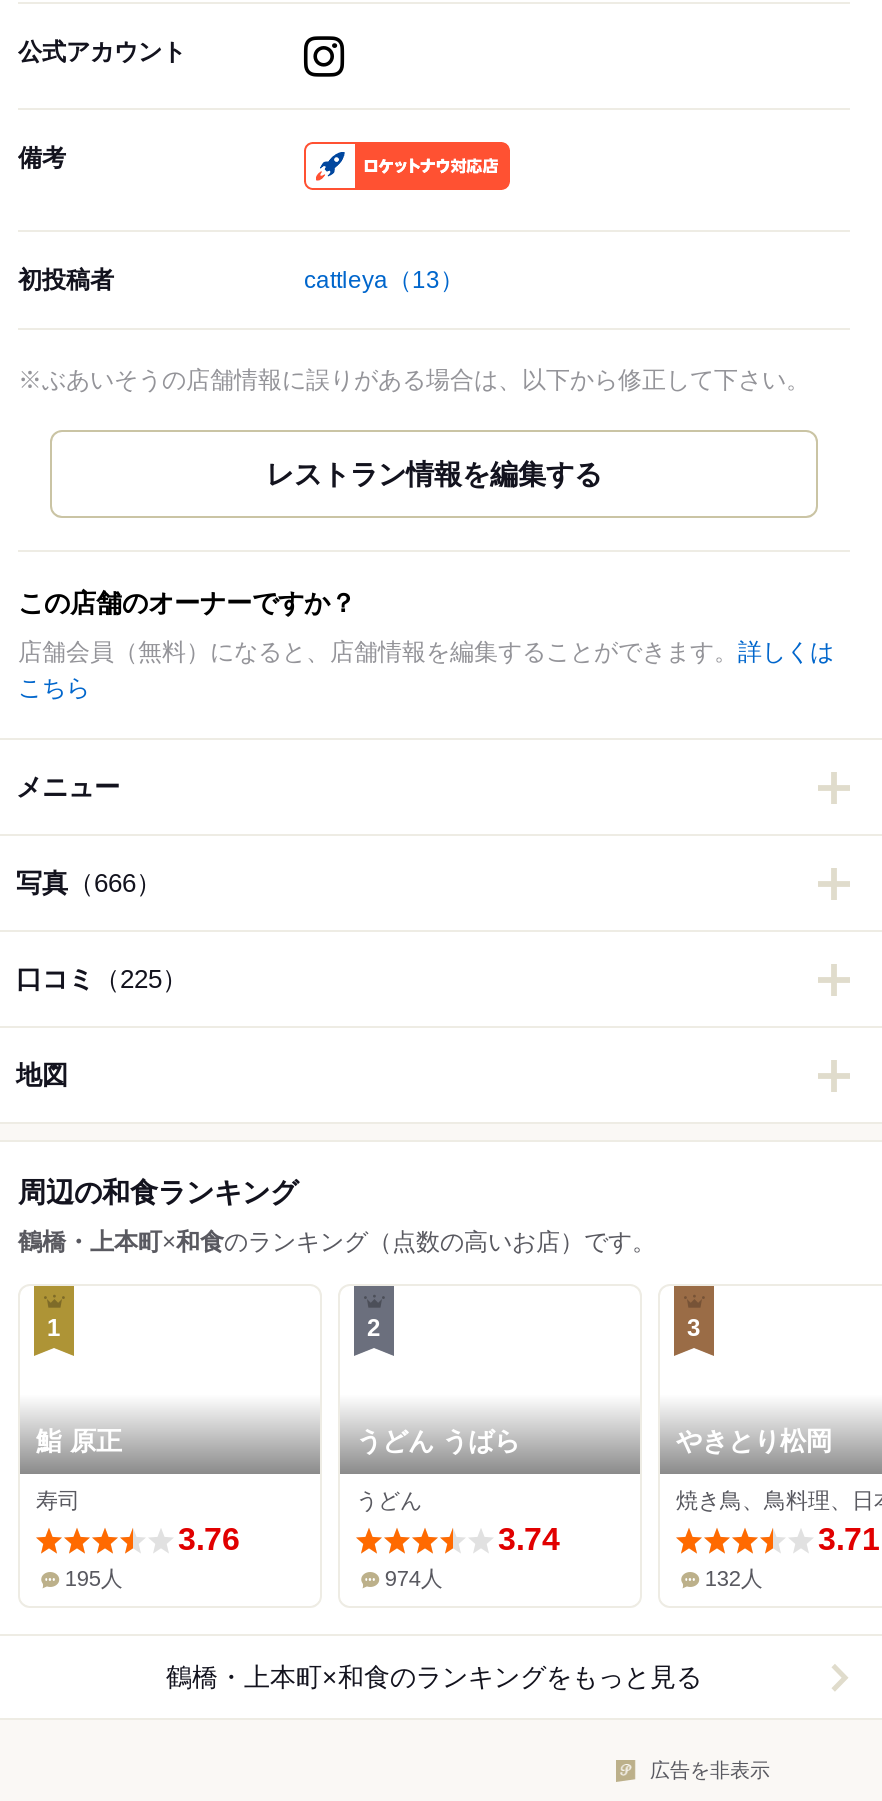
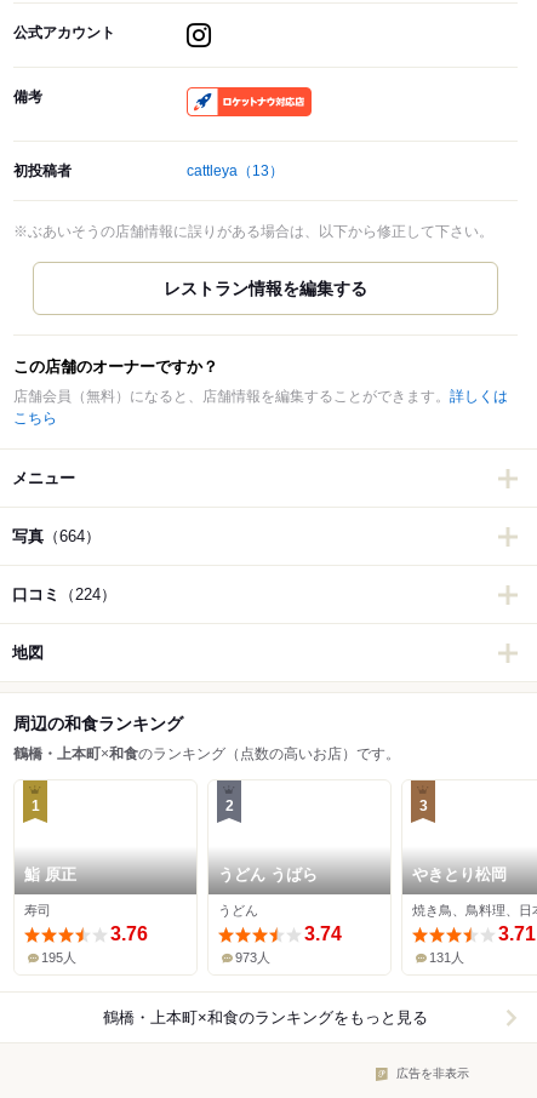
[16,869,162,899] 写真（666） -> [12,528,101,546] 写真（664）
[16,965,188,995] 口コミ（225） -> [12,586,116,604] 口コミ（224）
[385,1567,443,1591] 974人 -> [236,951,271,965] 973人
[705,1567,763,1591] 132人 -> [430,951,465,965] 131人

